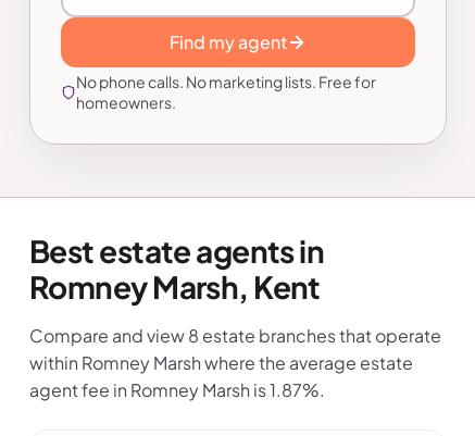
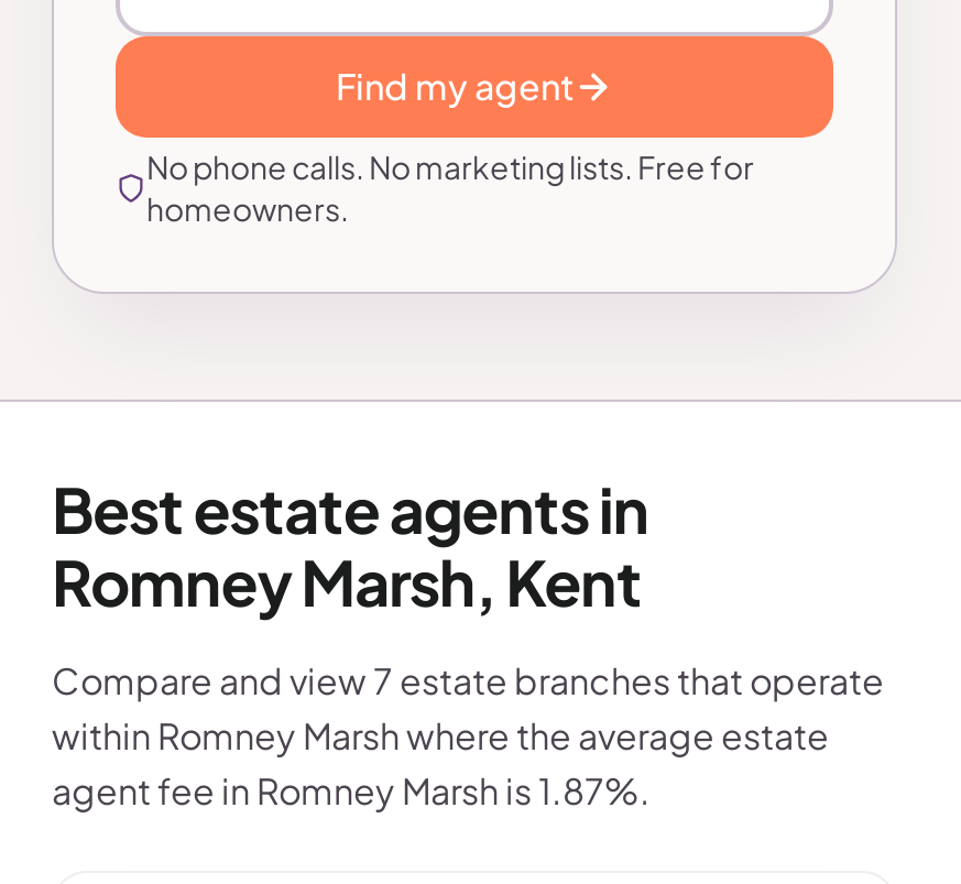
[29,324,441,347] Compare and view 8 estate branches that operate -> [52,657,884,703] Compare and view 7 estate branches that operate

